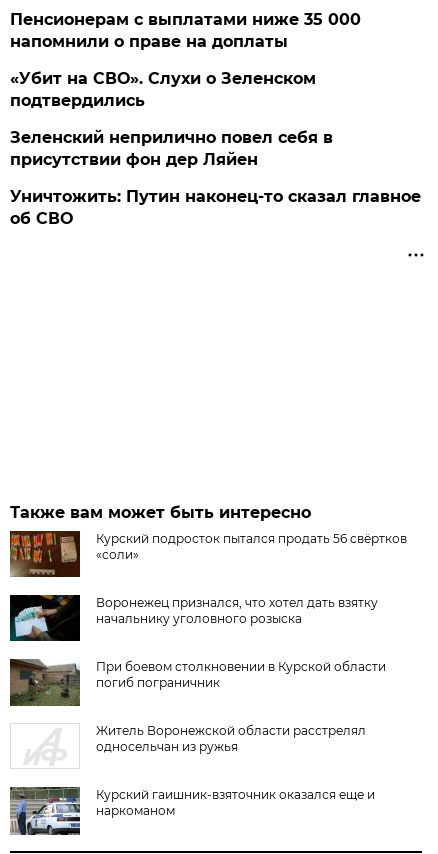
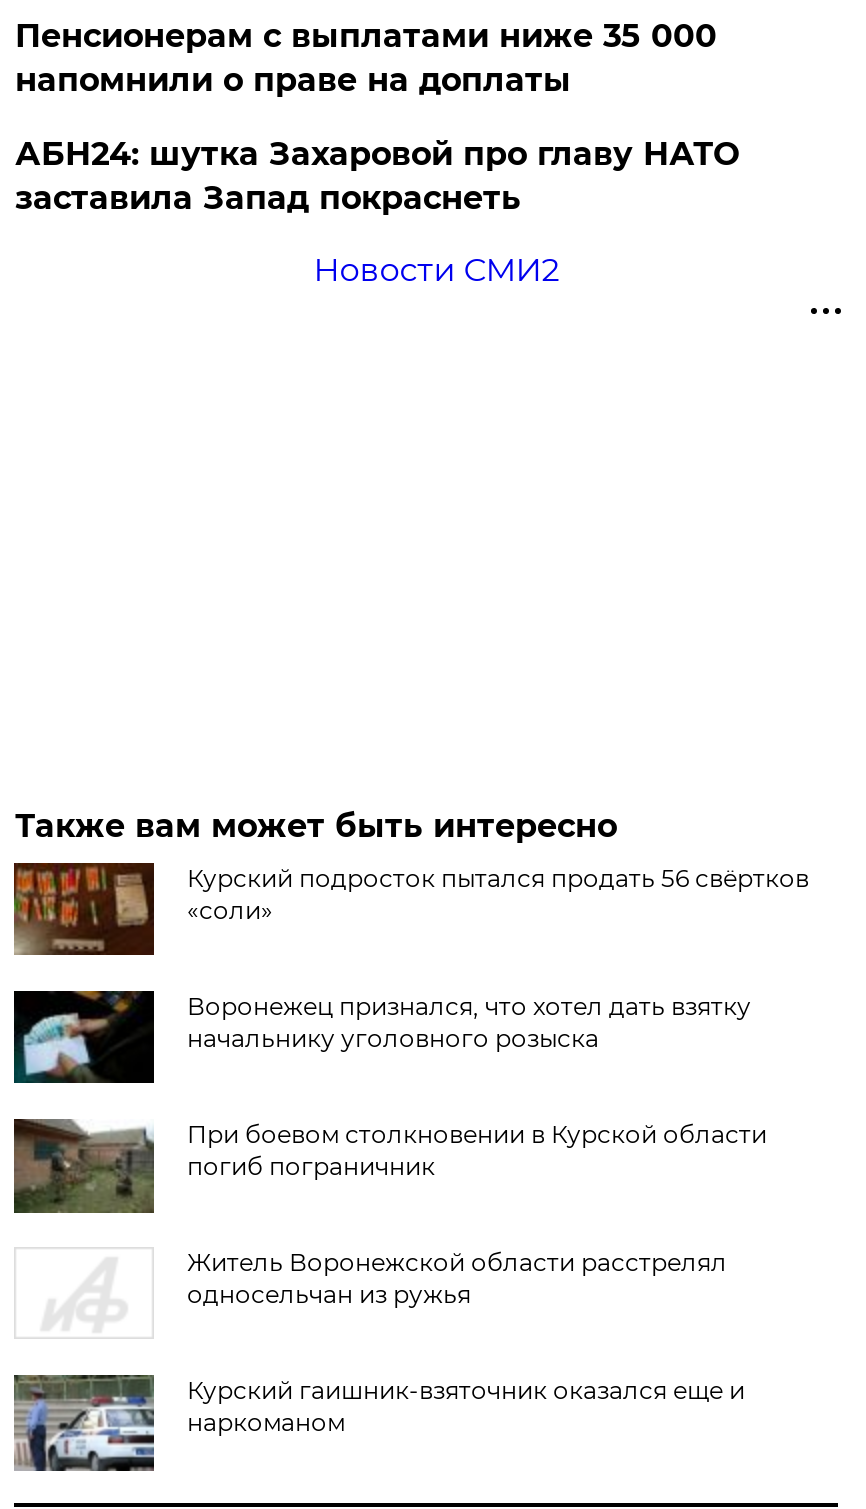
[10,69,421,228] «Убит на СВО». Слухи о Зеленском | подтвердились | Зеленский неприлично повел cебя в | присутствии фон дер Ляйен | Уничтожить: Путин наконец-то сказал главное | об СВО -> [15,135,739,289] АБН24: шутка Захаровой про главу НАТО | заставила Запад покраснеть | Новости СМИ2

